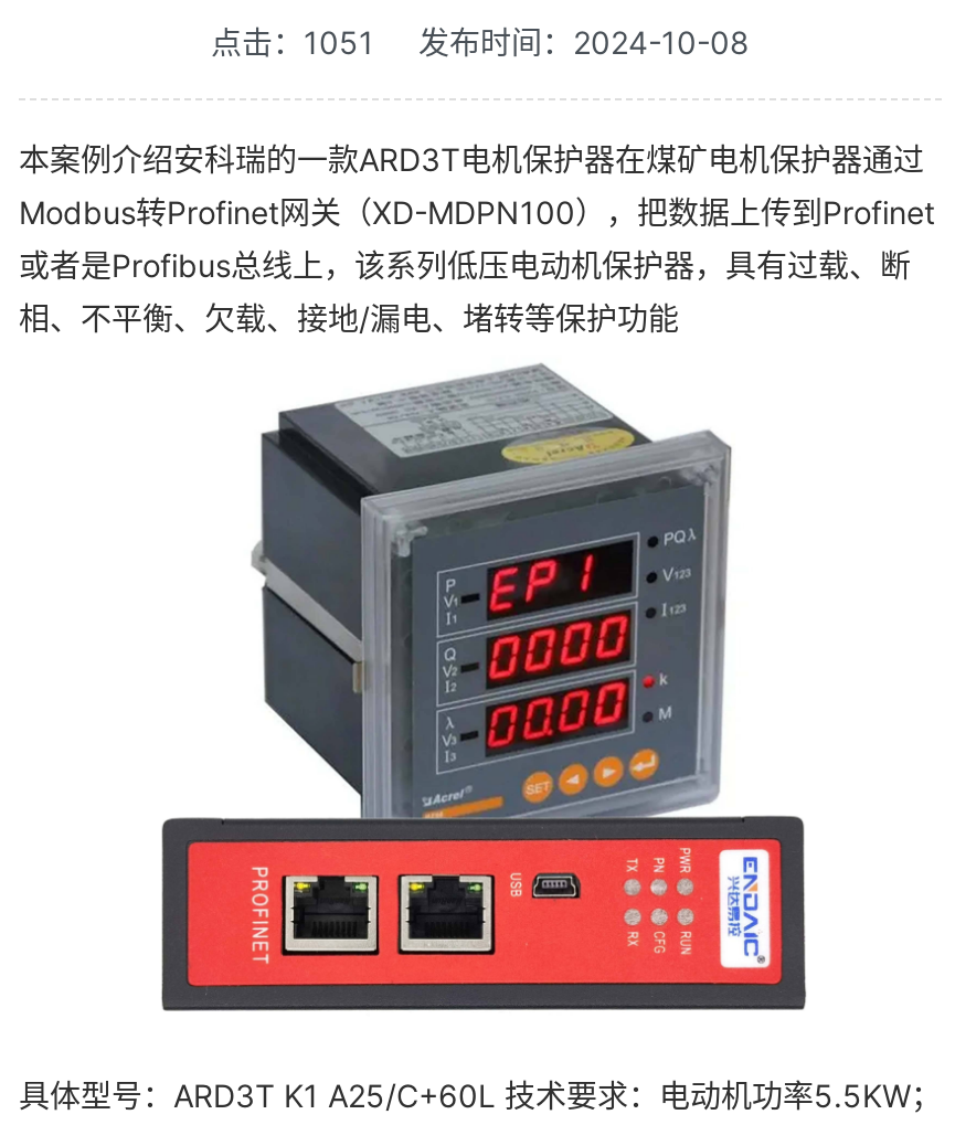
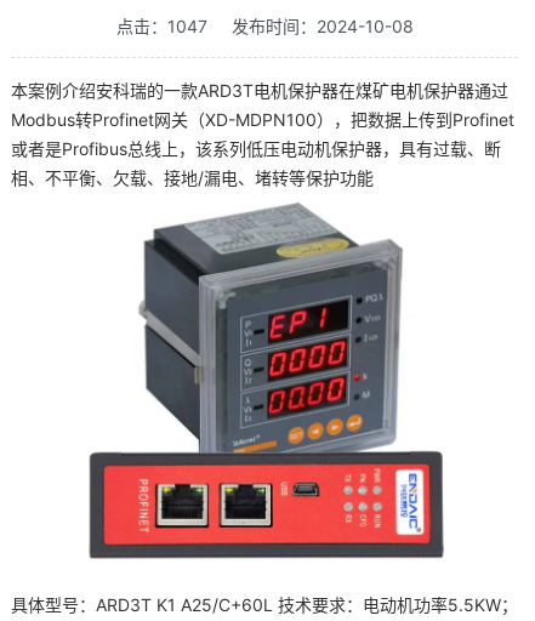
[211,23,750,60] 点击：1051 发布时间：2024-10-08 -> [116,15,413,36] 点击：1047 发布时间：2024-10-08

